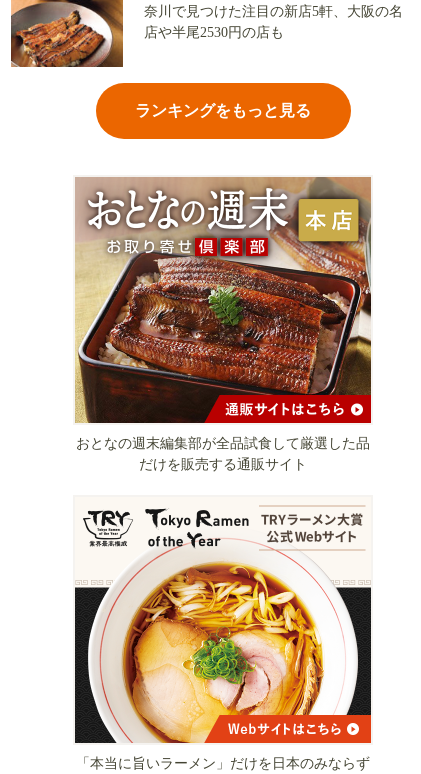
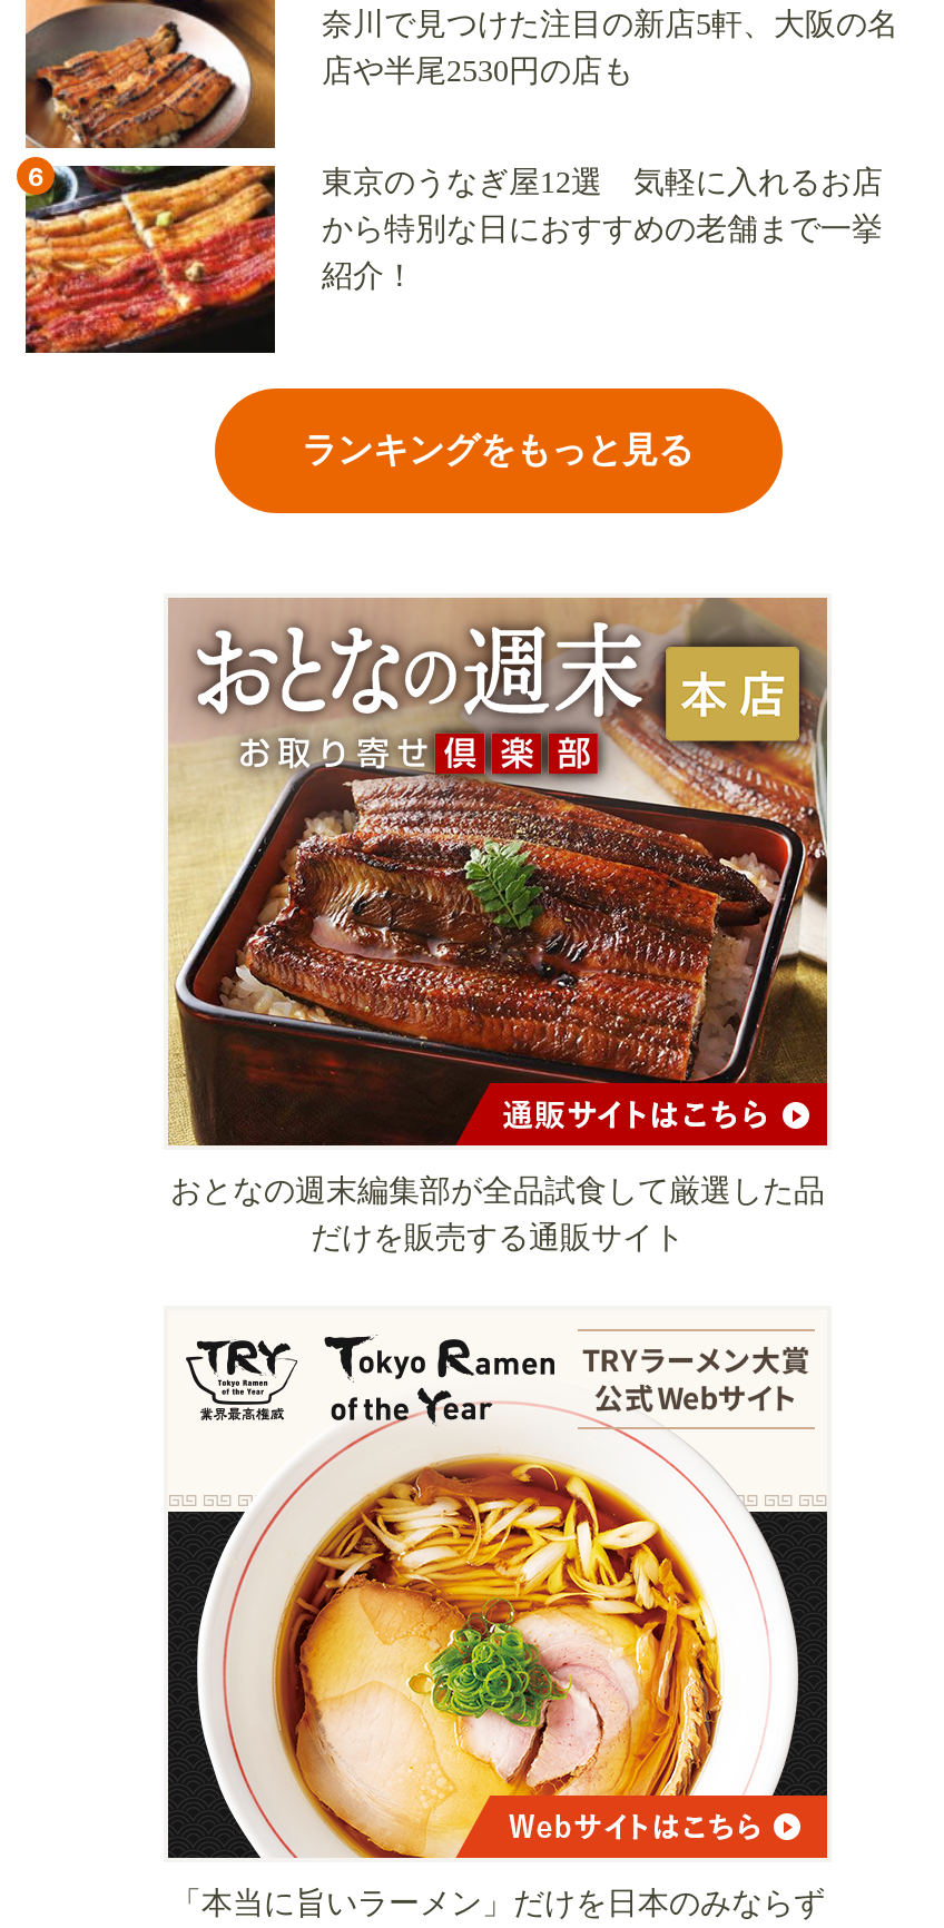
none -> [23,147,883,354] [image] | 6 | 東京のうなぎ屋12選 気軽に入れるお店 | から特別な日におすすめの老舗まで一挙 | 紹介！

